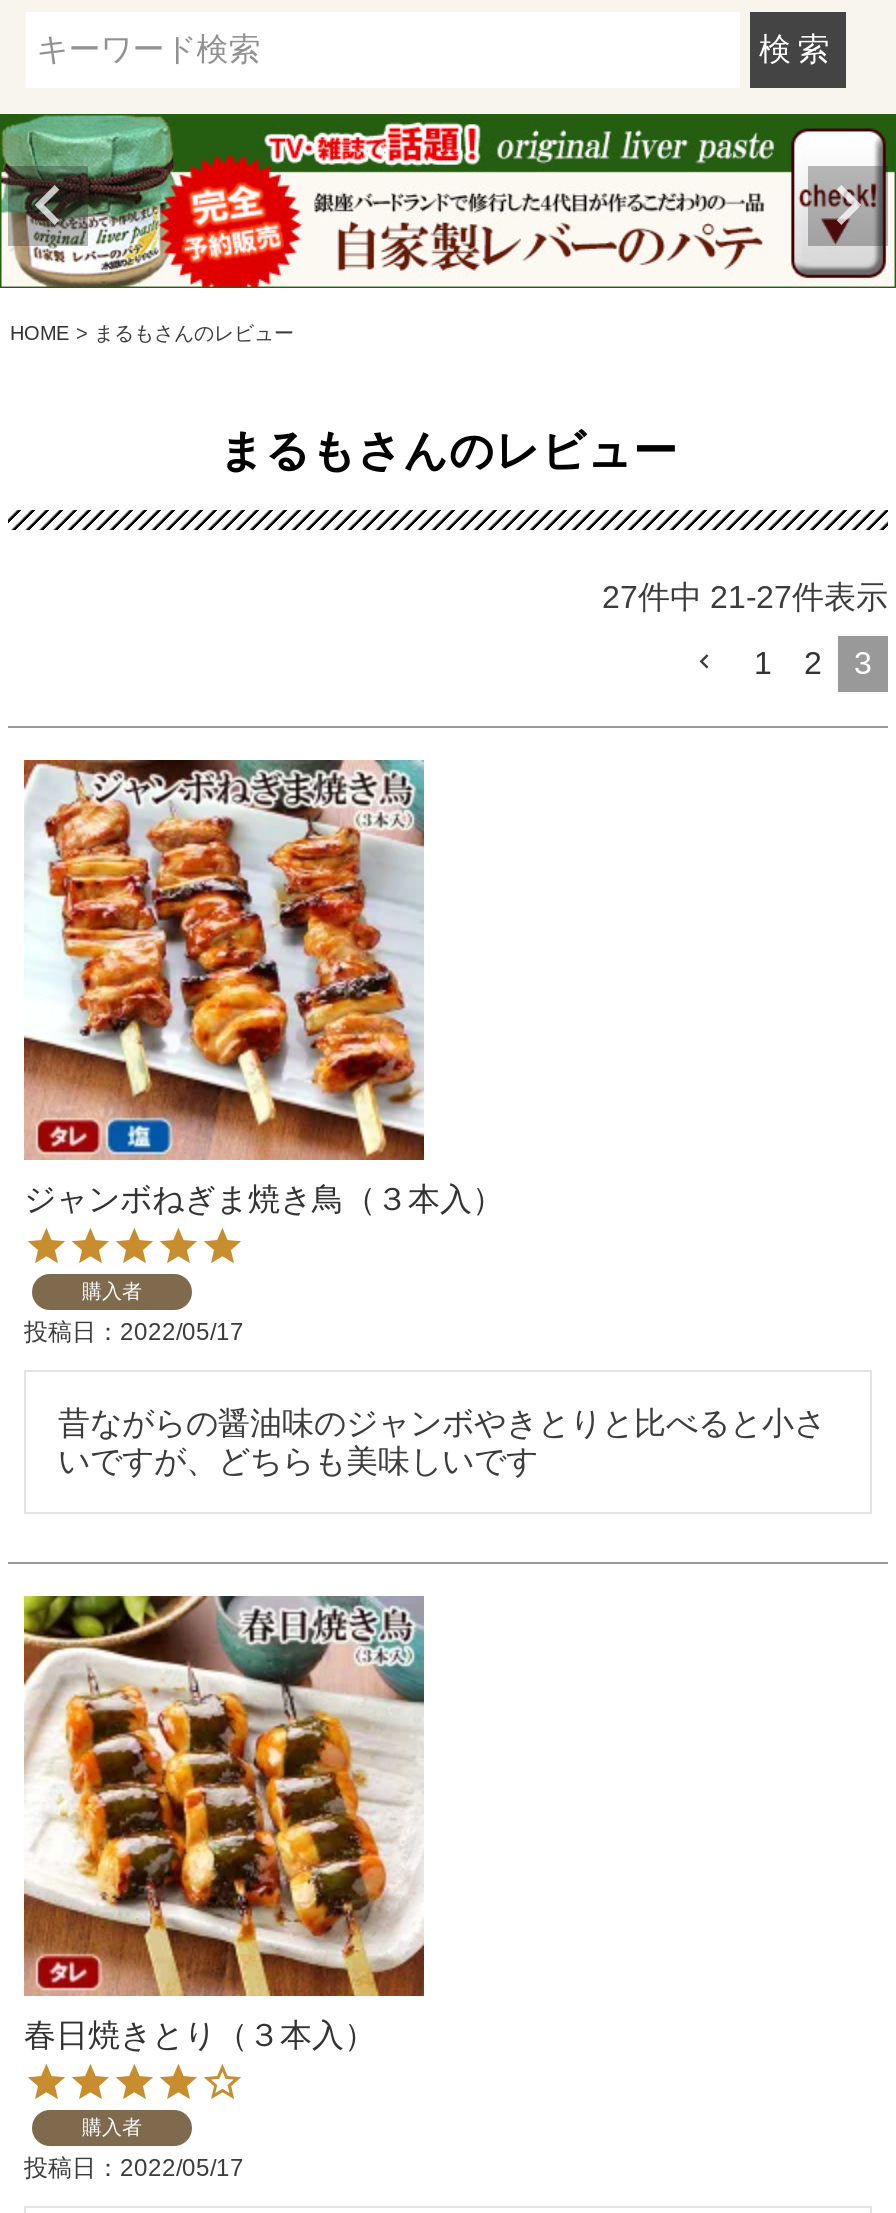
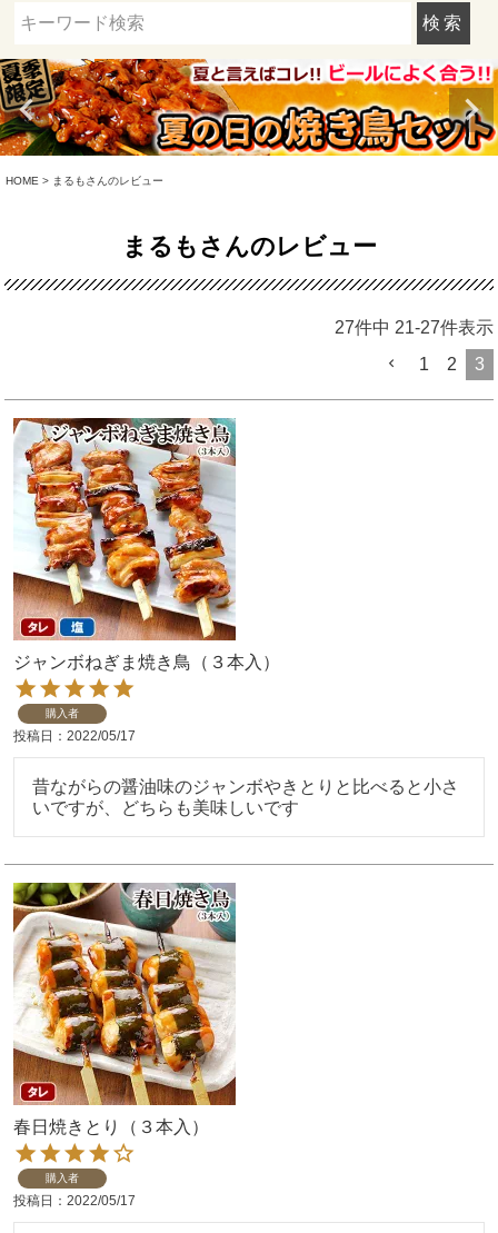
[6,112,890,290] [image] -> [3,58,495,157] [image]

